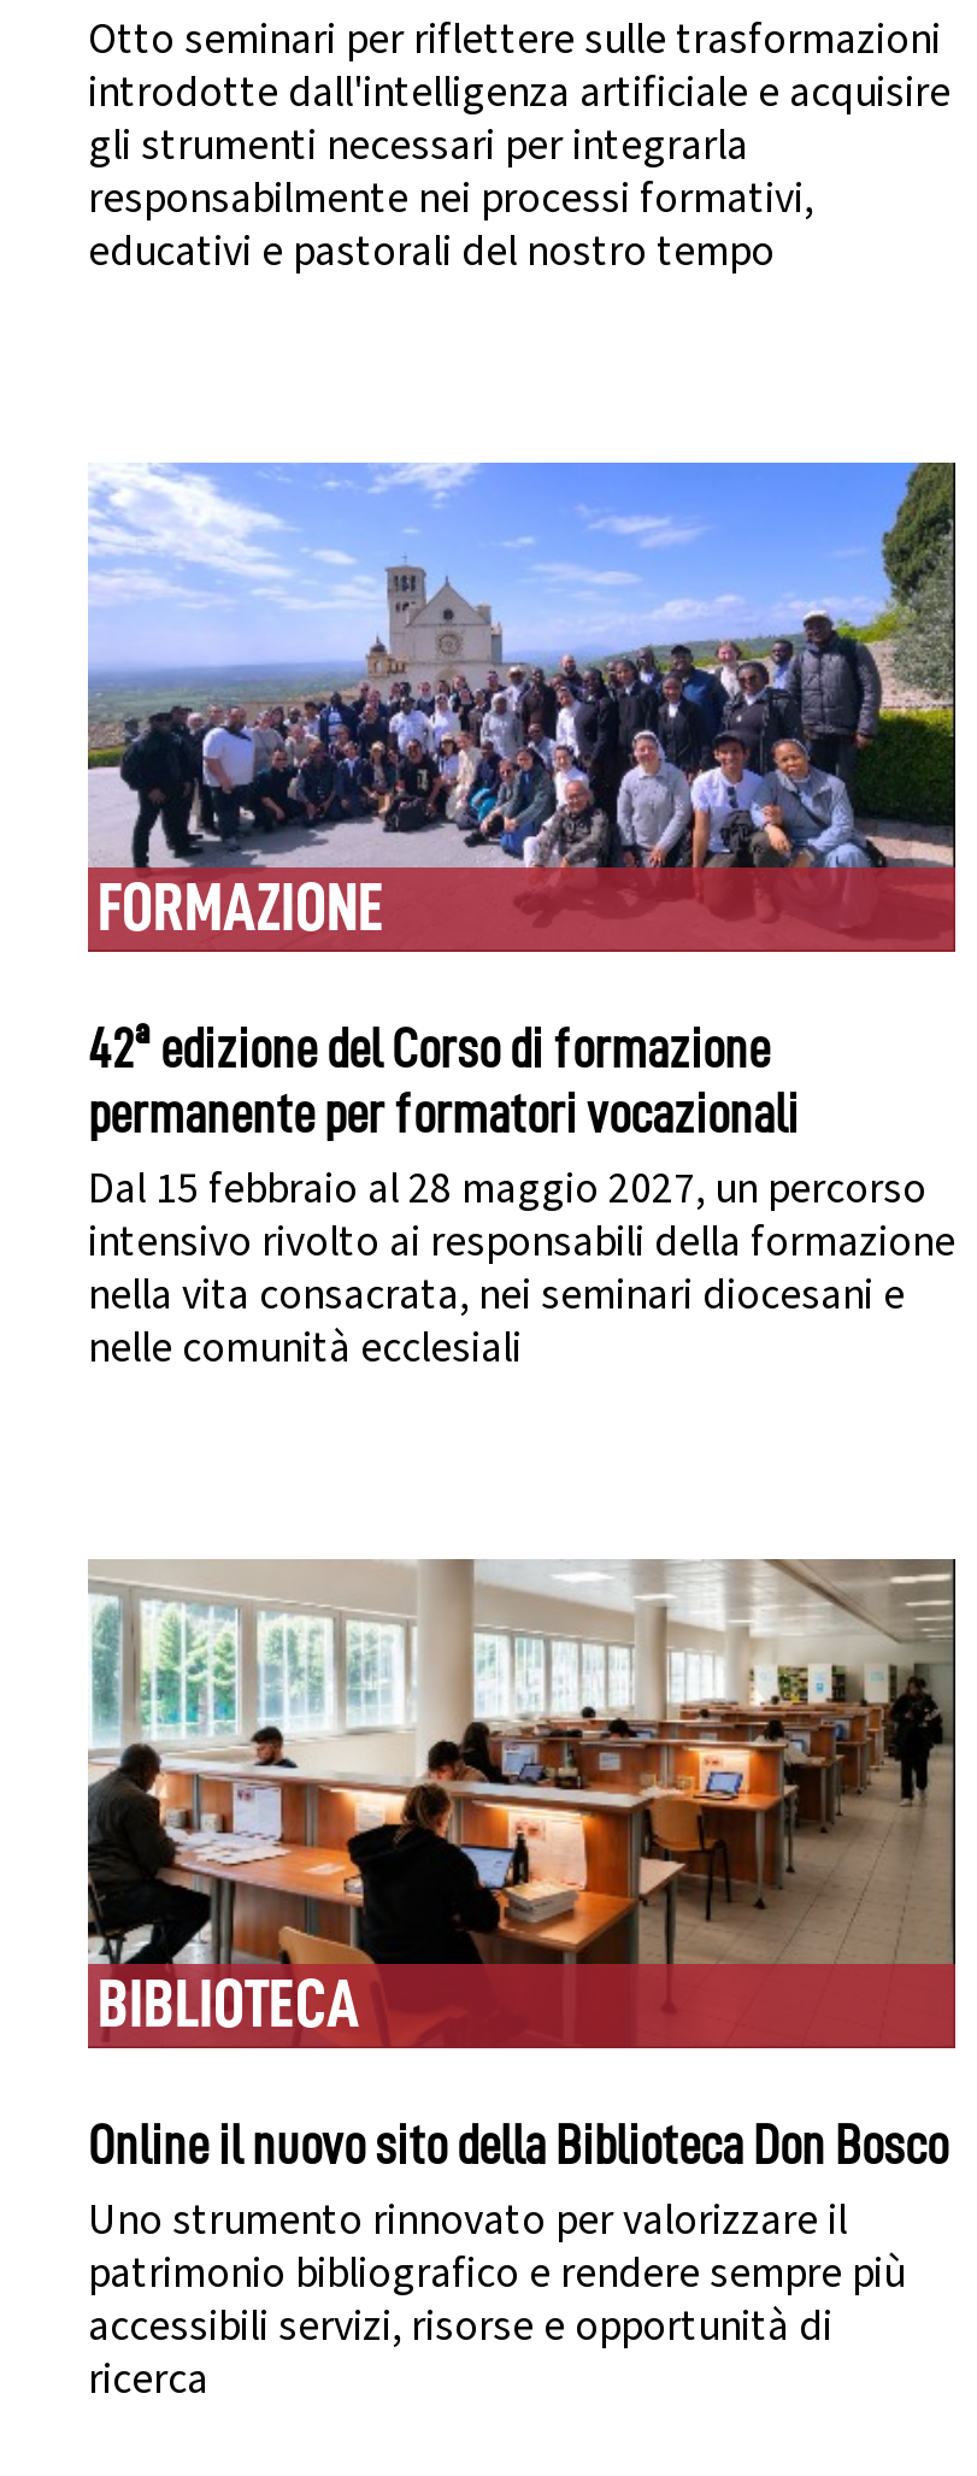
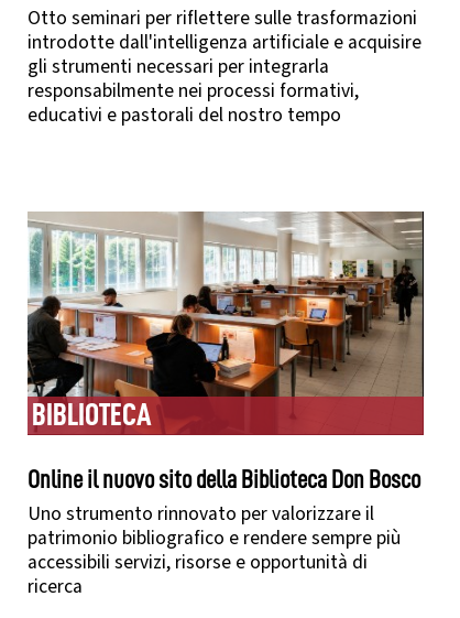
[88,460,955,1379] [image] | FORMAZIONE | 42ª edizione del Corso di formazione | permanente per formatori vocazionali | Dal 15 febbraio al 28 maggio 2027, un percorso | intensivo rivolto ai responsabili della formazione | nella vita consacrata, nei seminari diocesani e | nelle comunità ecclesiali -> none

